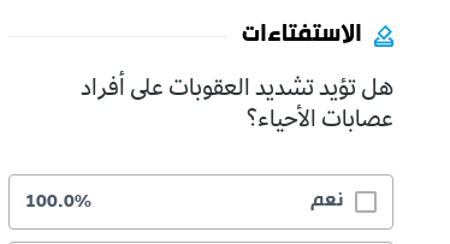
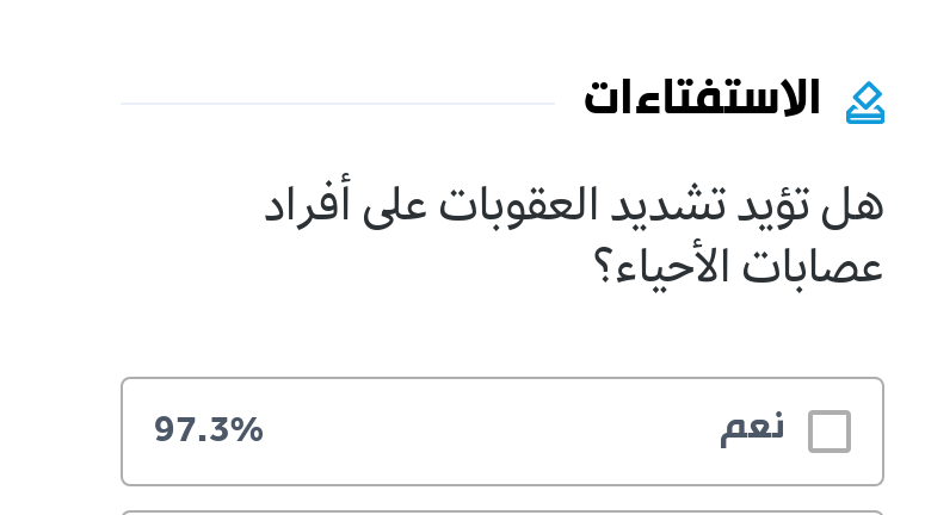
[25,187,91,216] 100.0% -> [154,403,264,460] 97.3%

